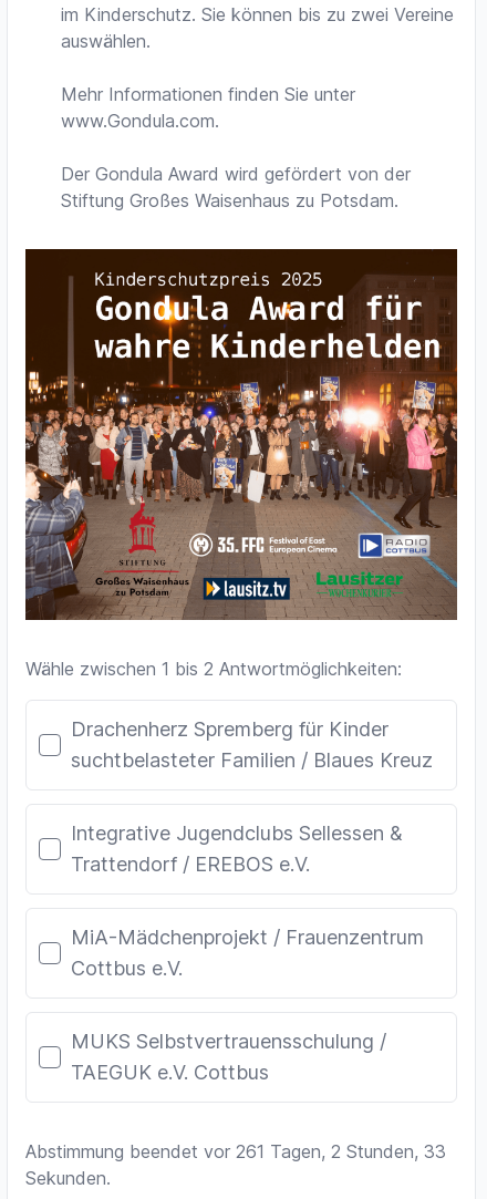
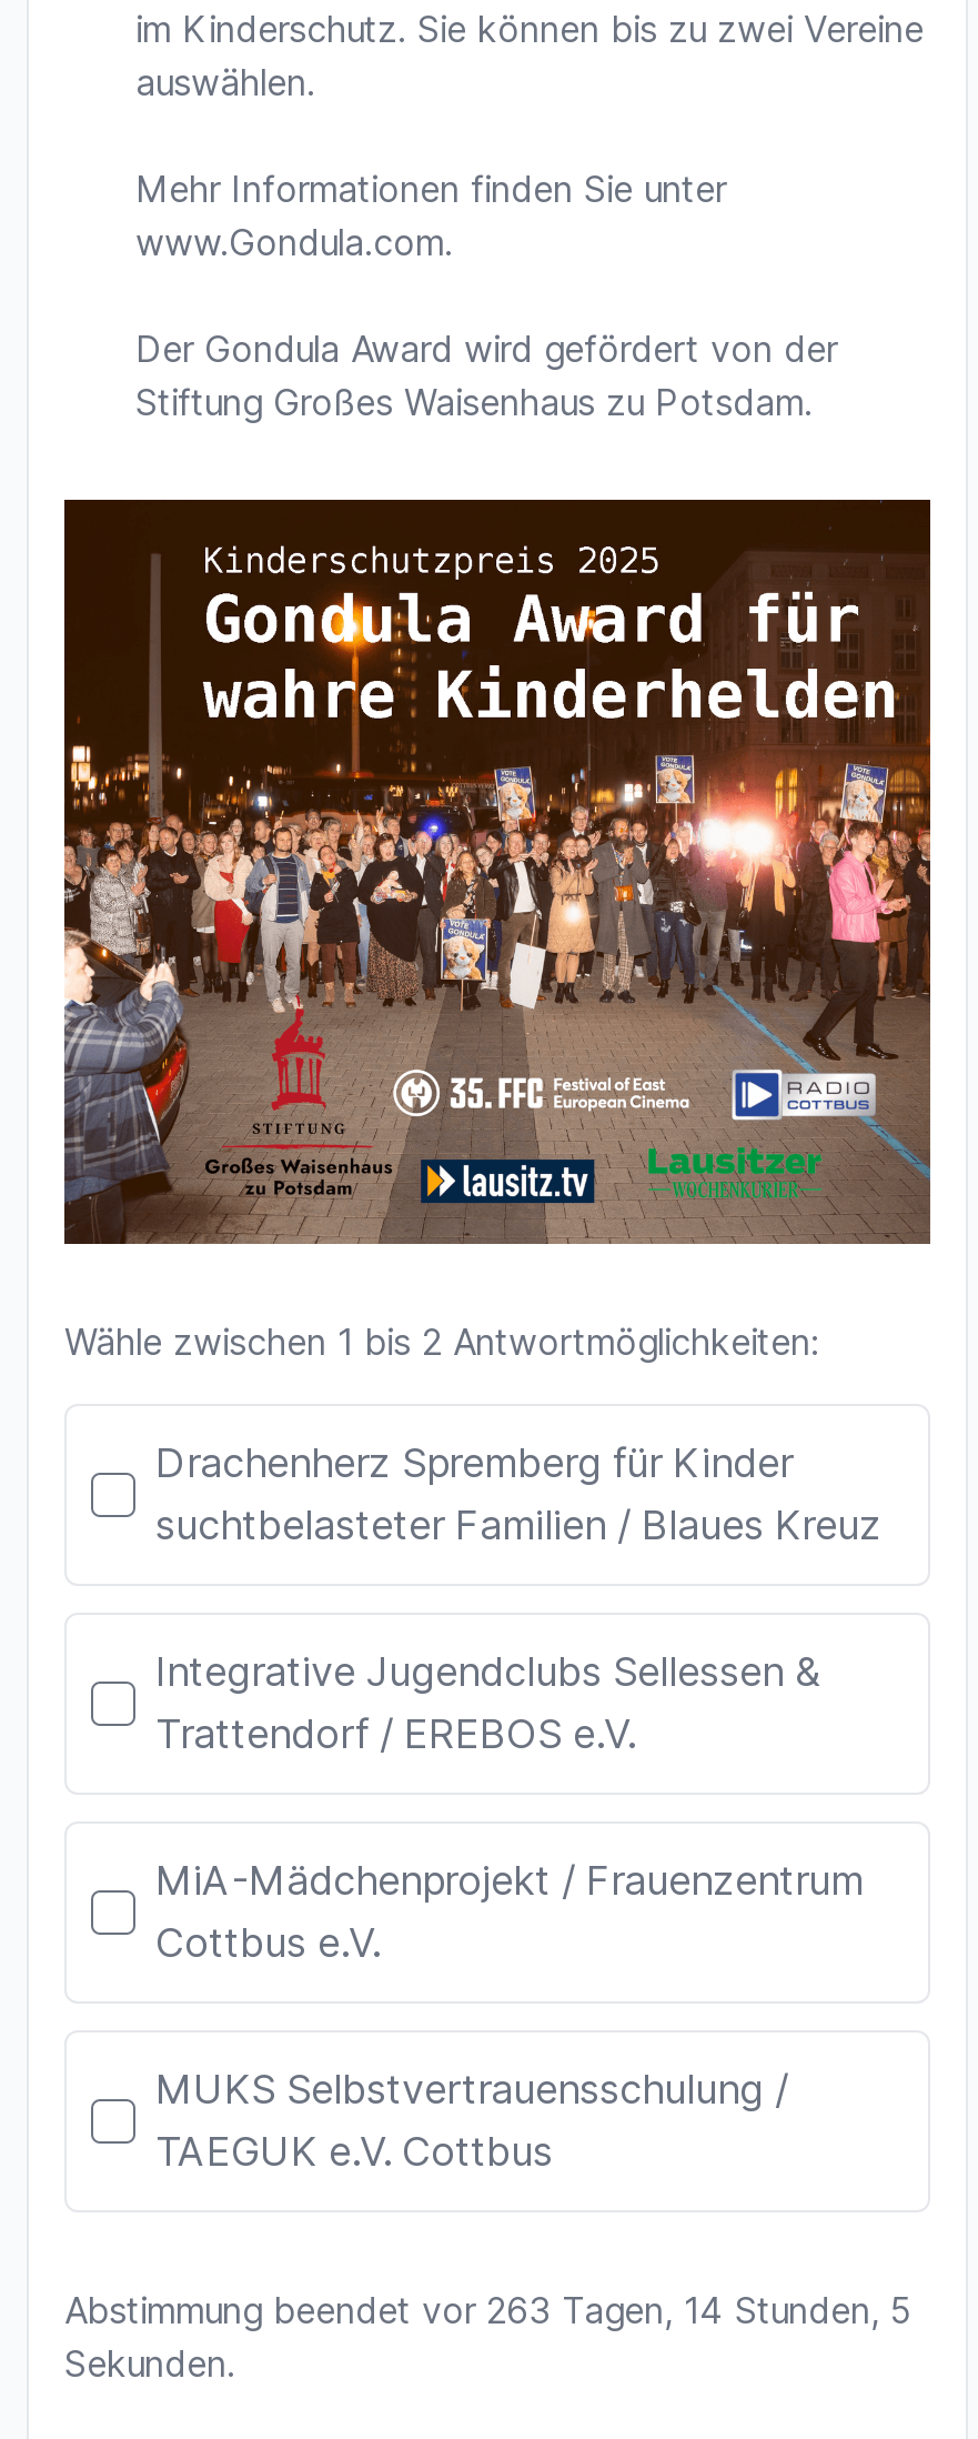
[25,1140,446,1162] Abstimmung beendet vor 261 Tagen, 2 Stunden, 33 -> [64,2287,913,2331] Abstimmung beendet vor 263 Tagen, 14 Stunden, 5

